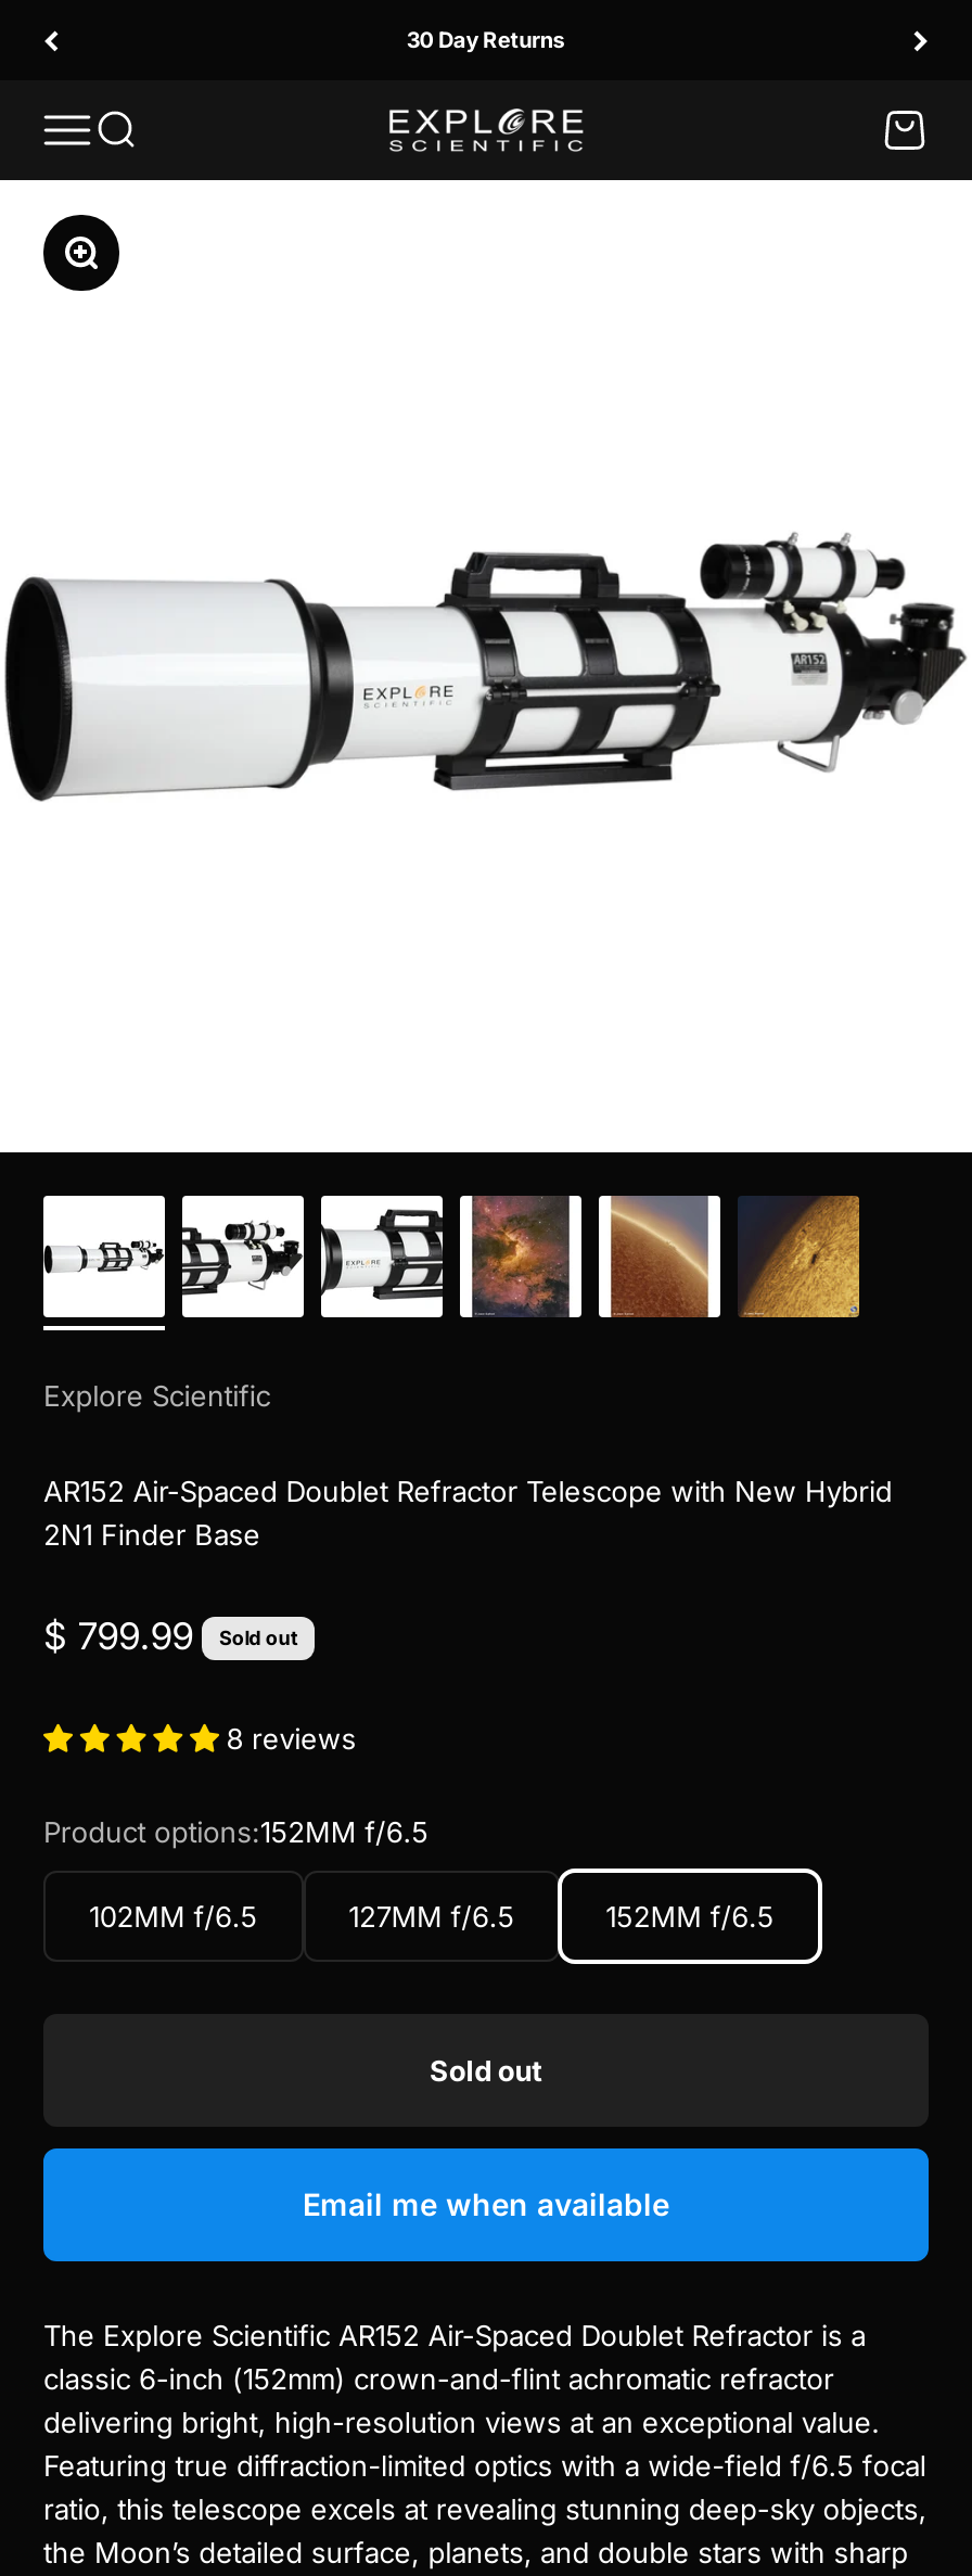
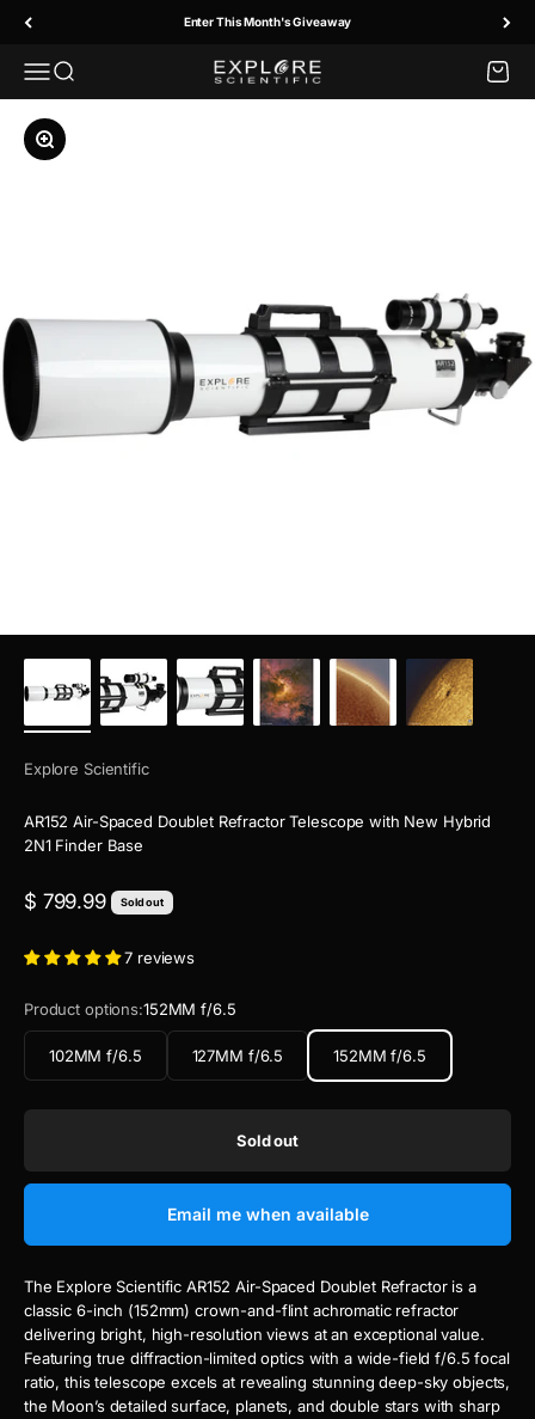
[407,26,565,52] 30 Day Returns -> [184,14,351,29] Enter This Month's Giveaway
[226,1721,356,1756] 8 reviews -> [124,948,195,967] 7 reviews

